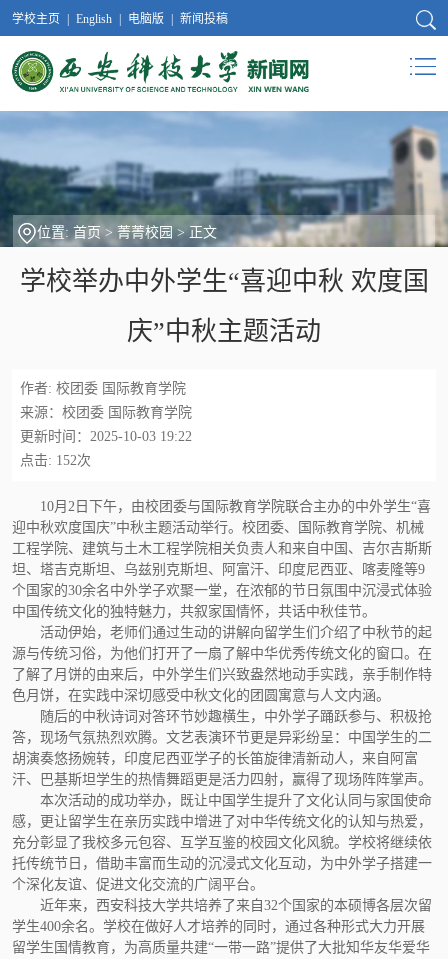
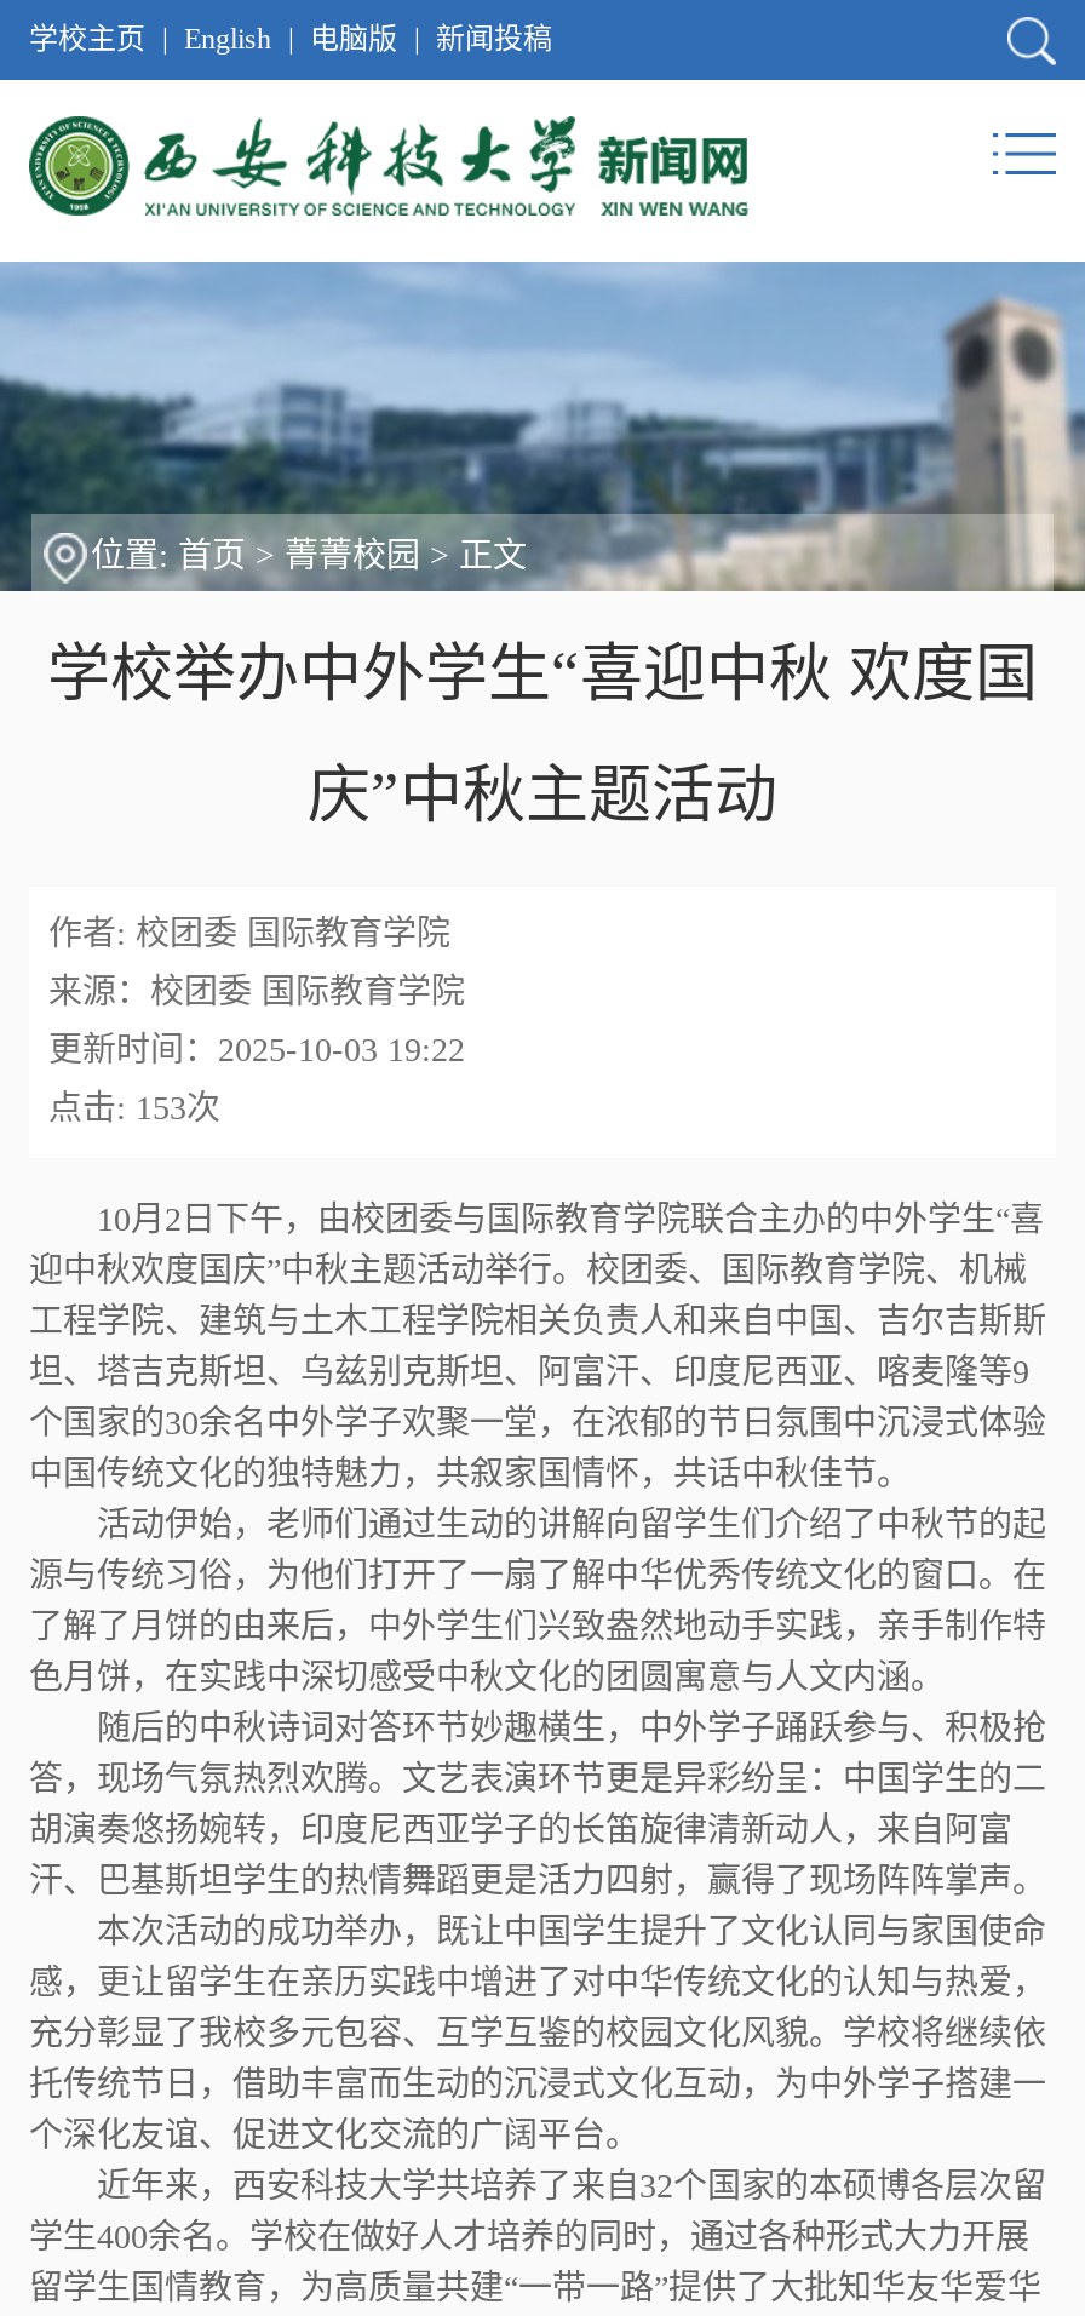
[20,453,91,468] 点击: 152次 -> [48,1090,220,1127] 点击: 153次

